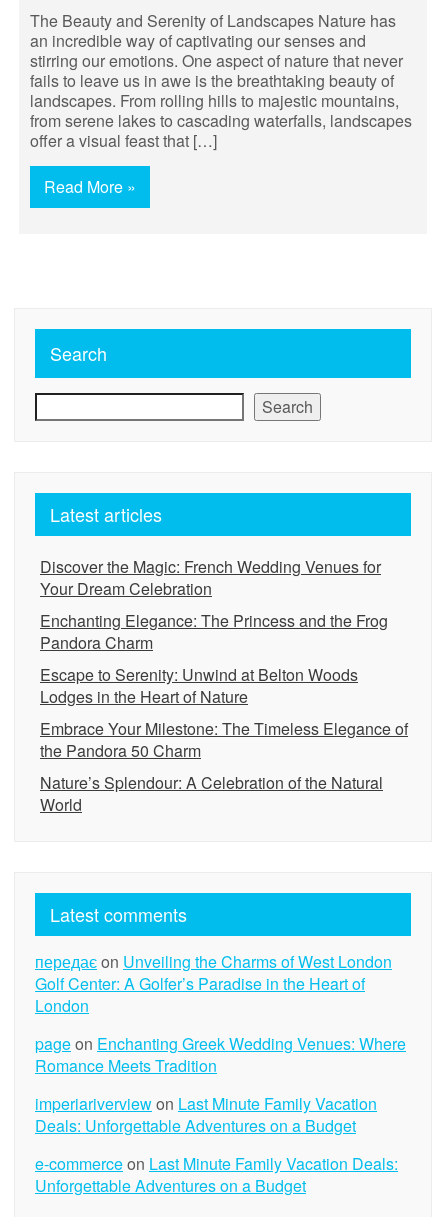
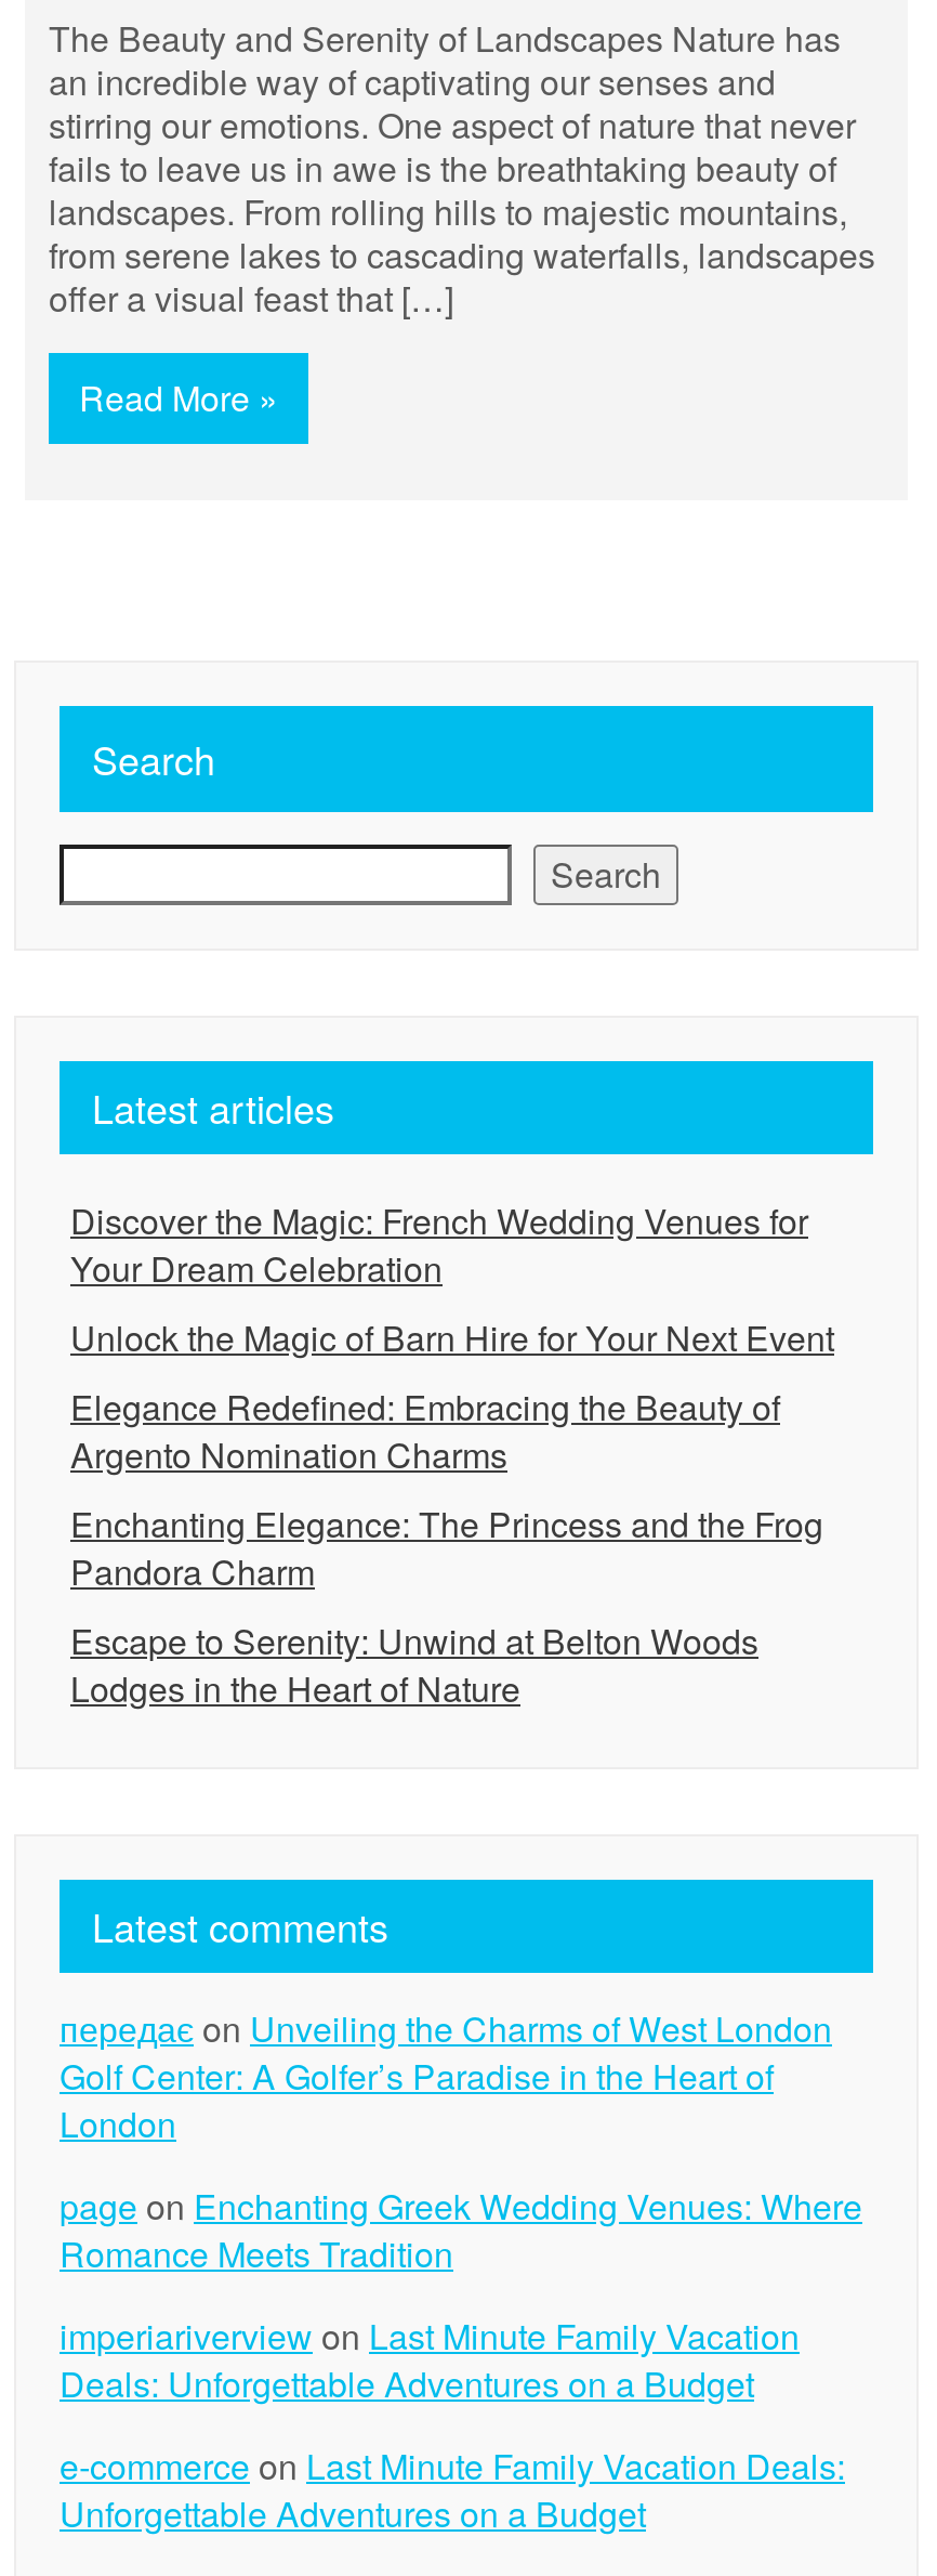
none -> [70,1312,834,1479] Unlock the Magic of Barn Hire for Your Next Event | Elegance Redefined: Embracing the Beauty of | Argento Nomination Charms
moved [40,609,388,708] -> [70,1499,823,1713]: Enchanting Elegance: The Princess and the Frog | Pandora Charm | Escape to Serenity: Unwind at Belton Woods | Lodges in the Heart of Nature
[40,717,408,816] Embrace Your Milestone: The Timeless Elegance of | the Pandora 50 Charm | Nature’s Splendour: A Celebration of the Natural | World -> none

